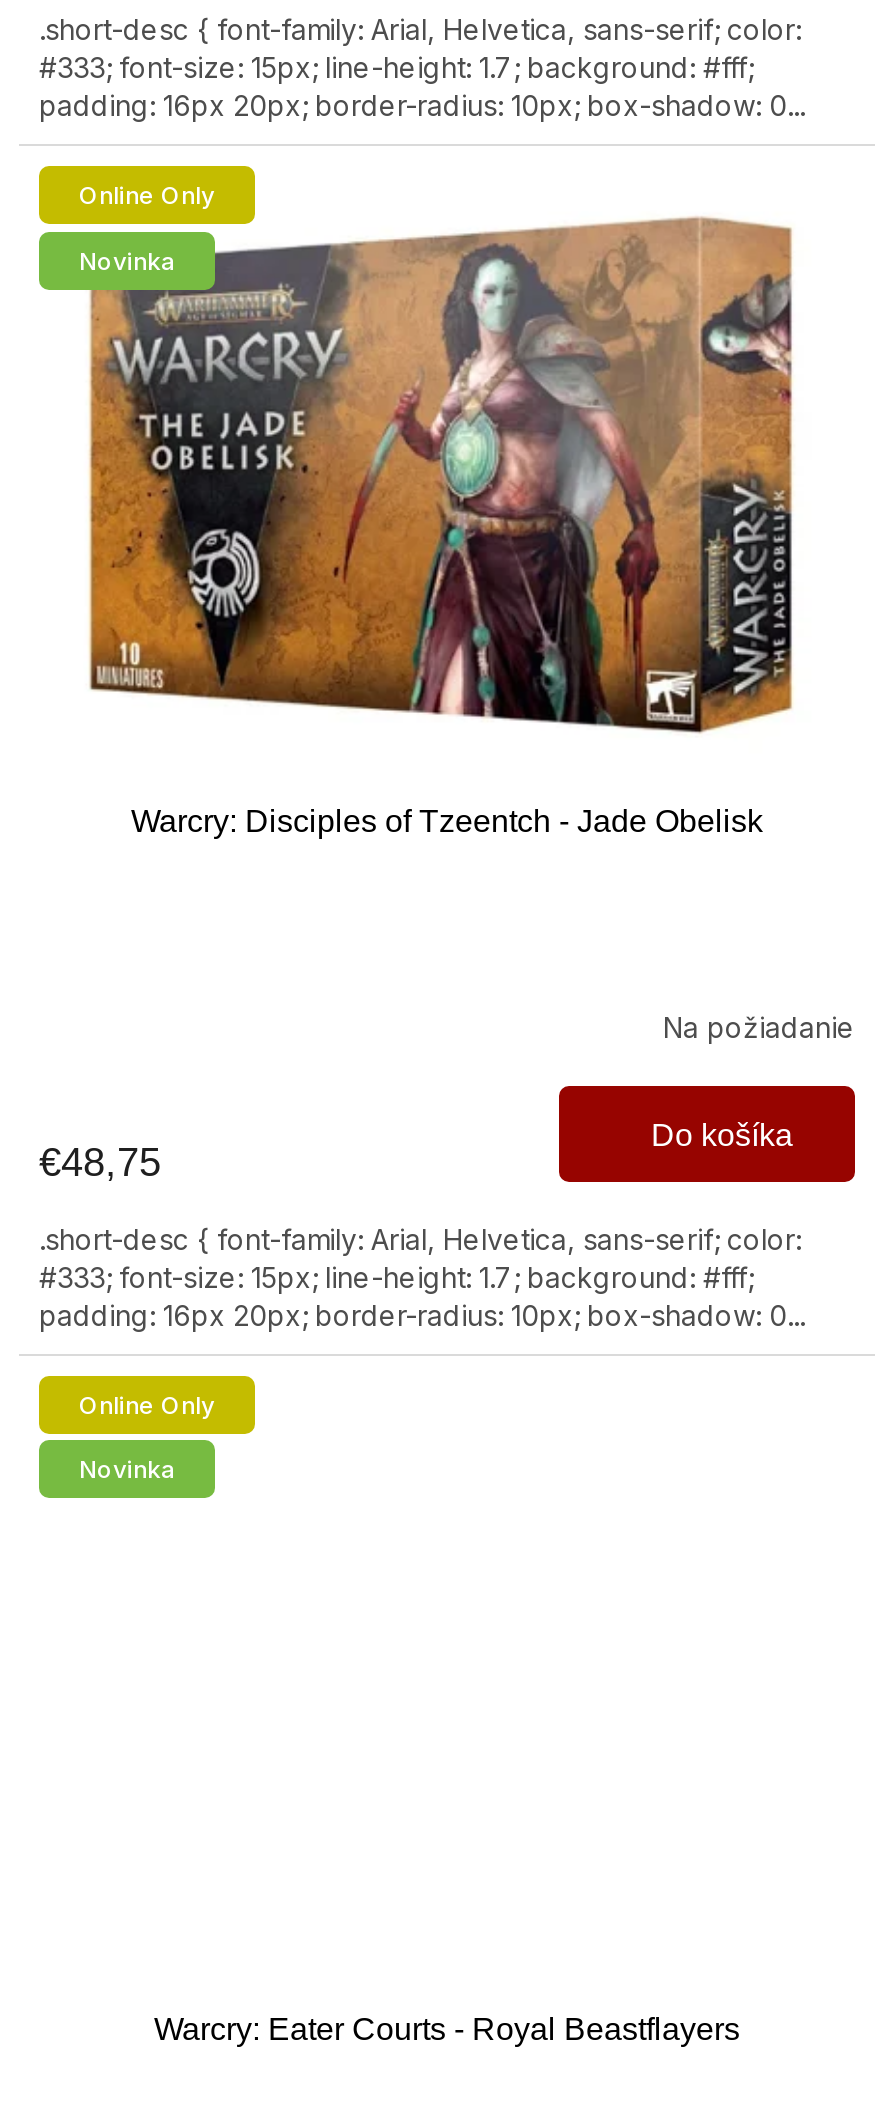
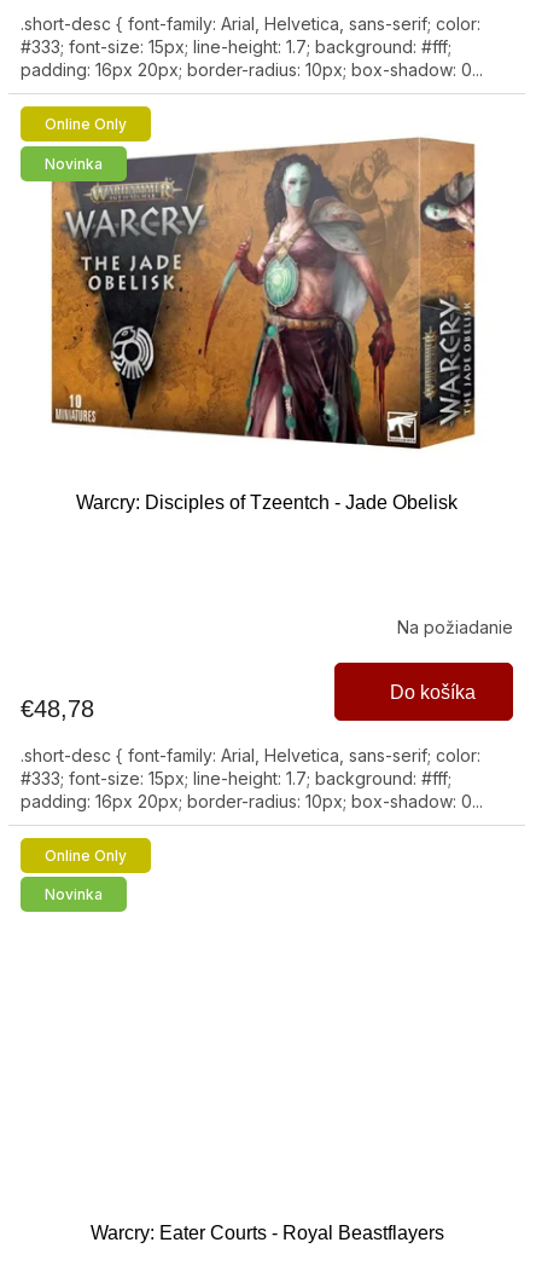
[39,1139,161,1183] €48,75 -> [21,695,94,721] €48,78

